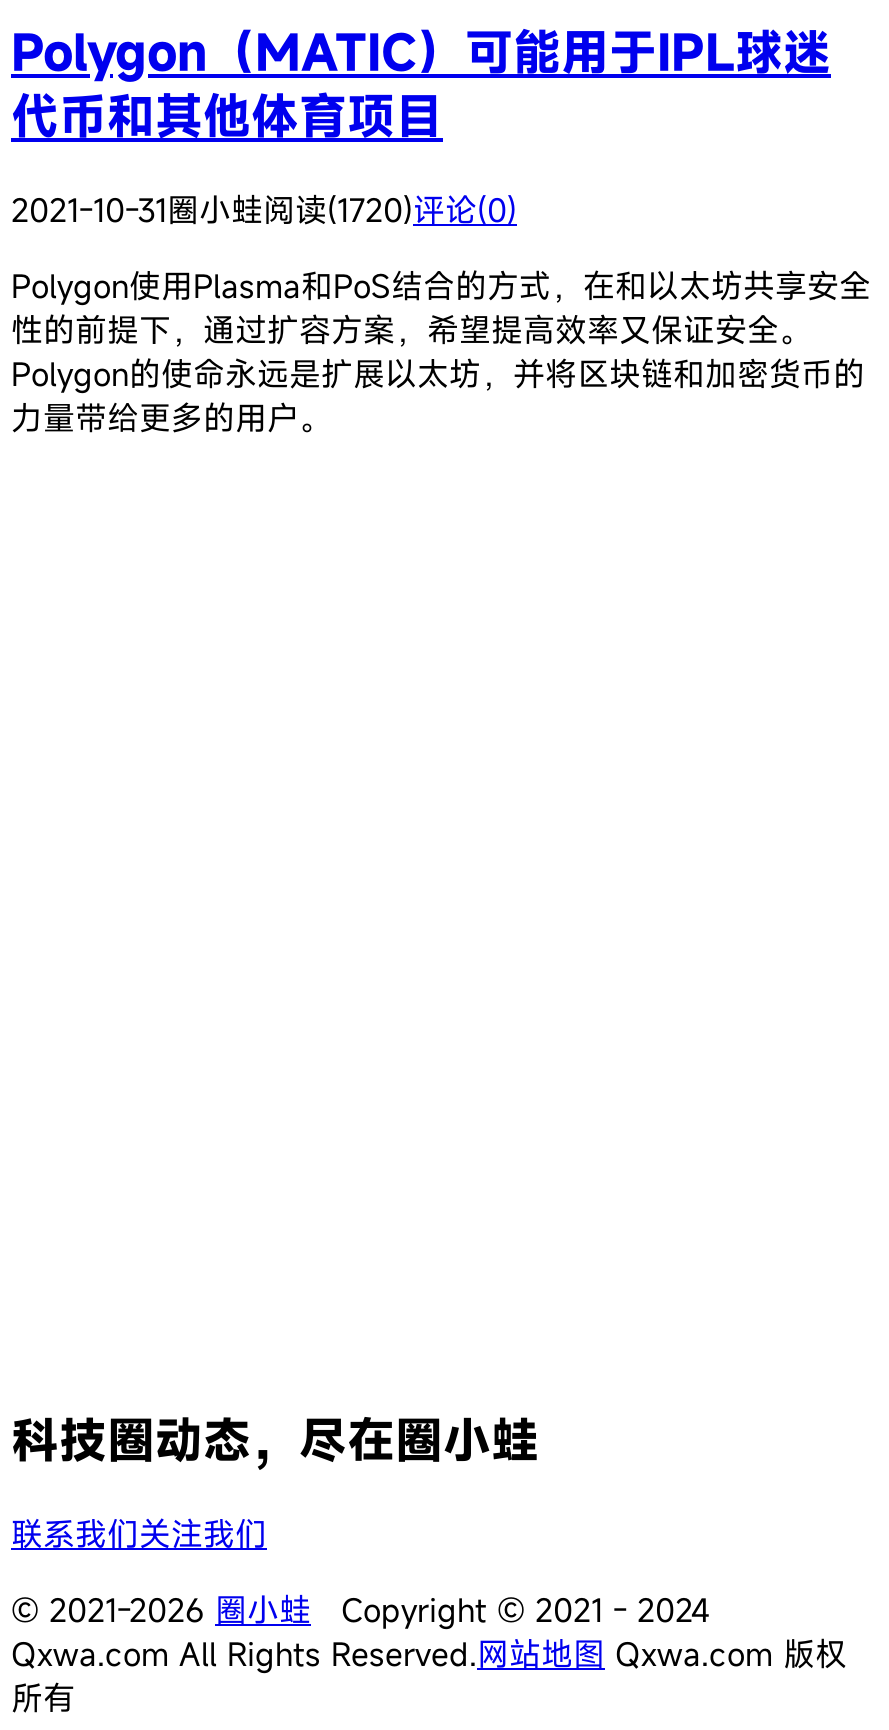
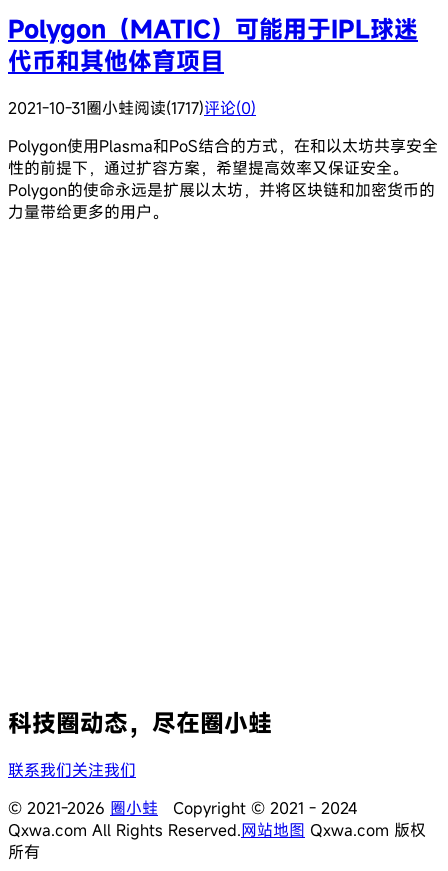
[11,187,517,231] 2021-10-31圈小蛙阅读(1720)评论(0) -> [8,97,256,119] 2021-10-31圈小蛙阅读(1717)评论(0)

